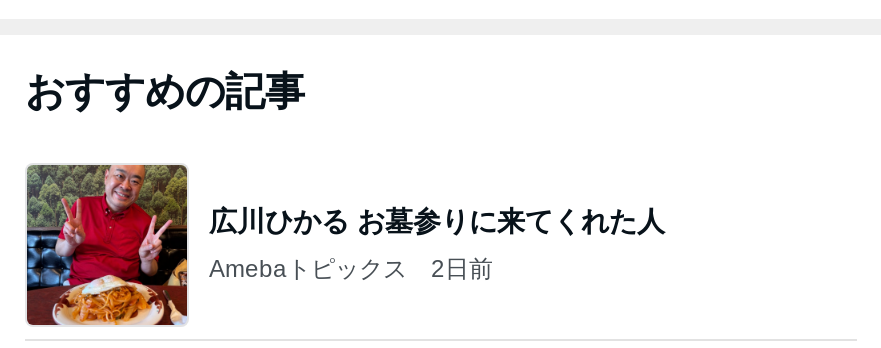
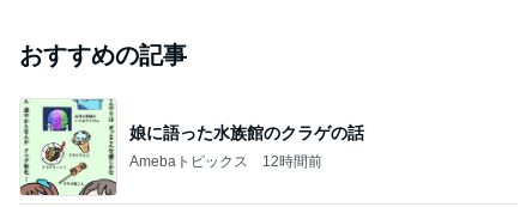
[25,163,665,327] [image] | 広川ひかる お墓参りに来てくれた人 -> [19,98,364,196] [image] | 娘に語った水族館のクラゲの話
[209,254,493,282] Amebaトピックス 2日前 -> [129,153,322,169] Amebaトピックス 12時間前

